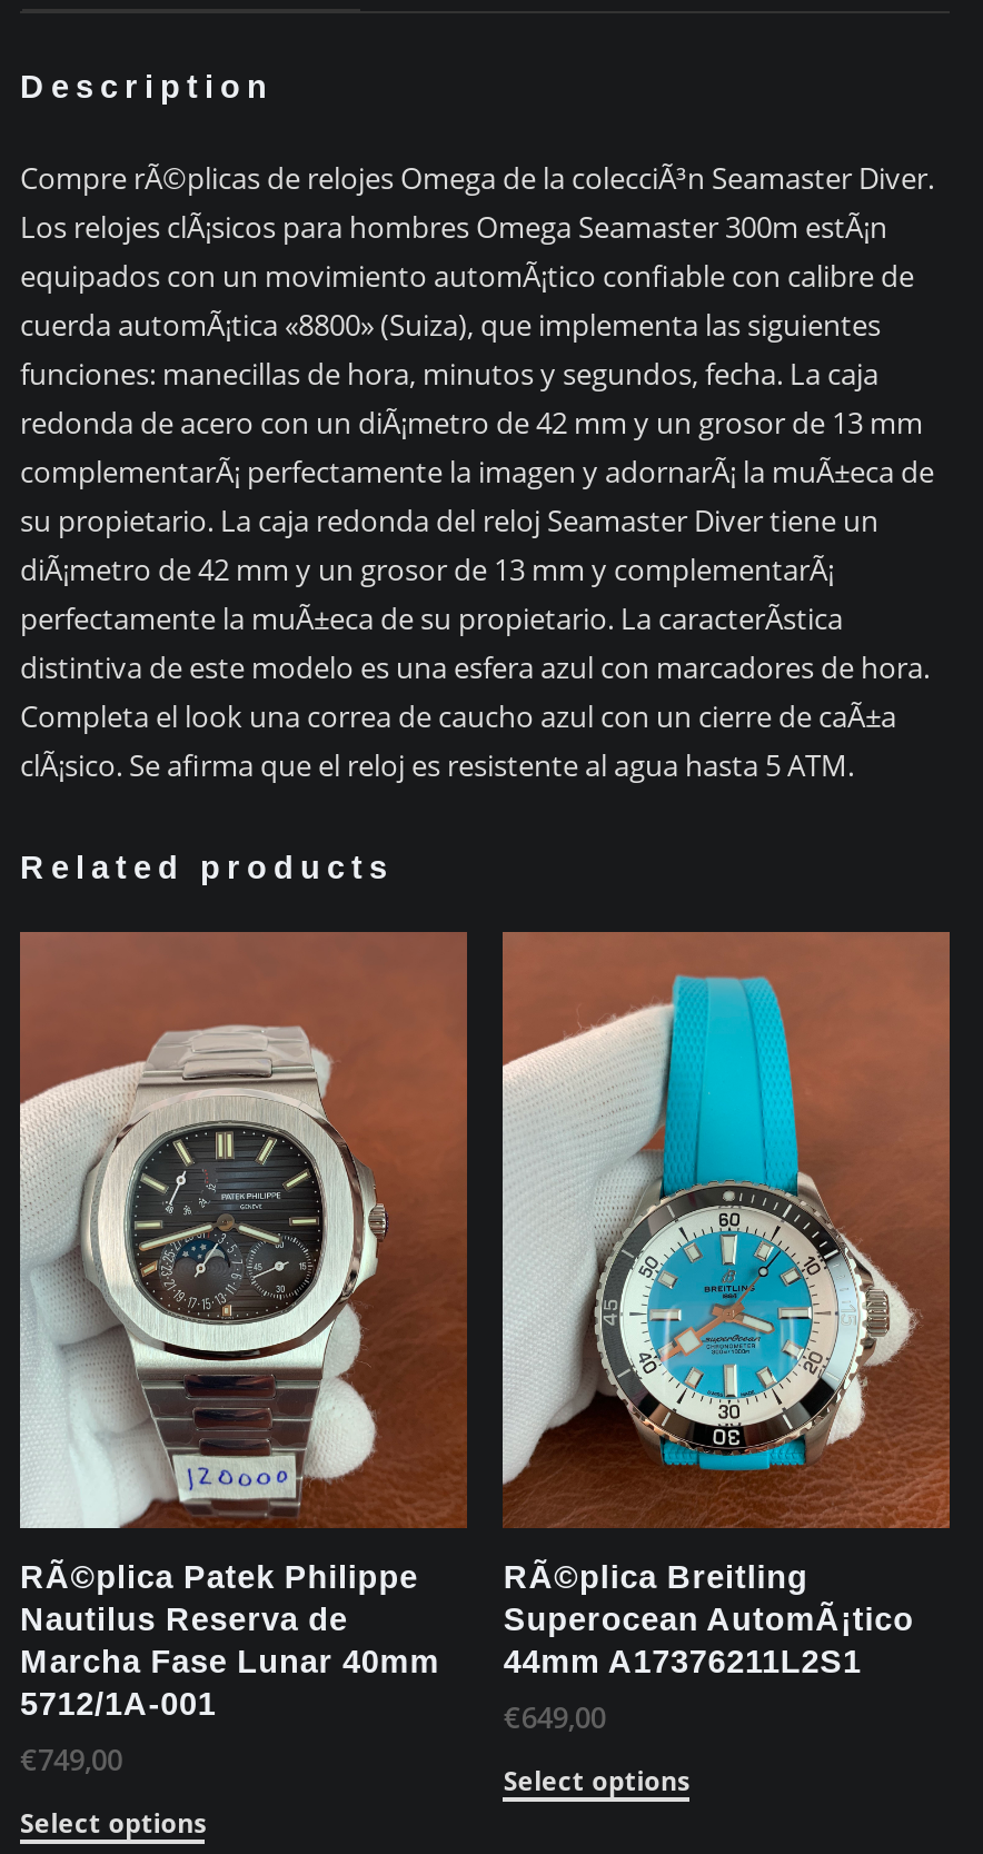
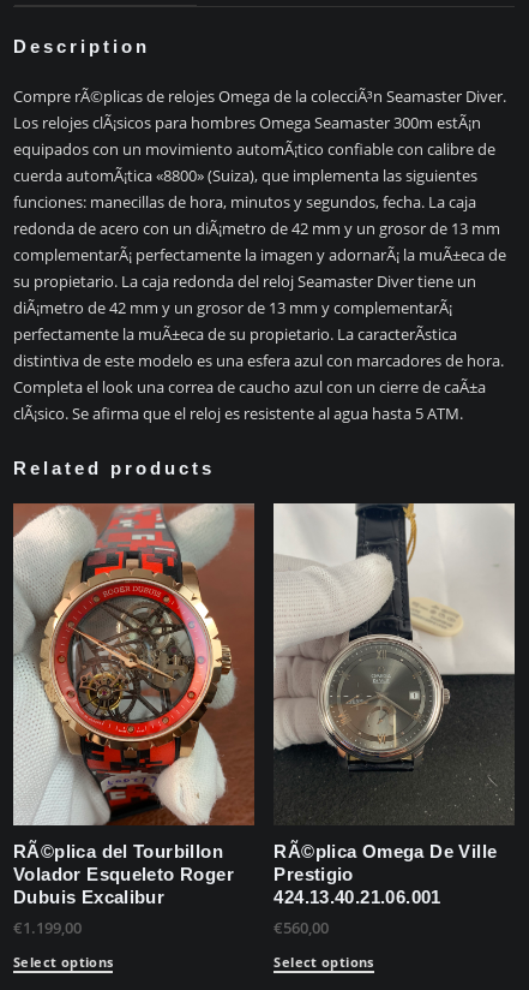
[18,932,463,1779] [image] | RÃ©plica Patek Philippe | Nautilus Reserva de | Marcha Fase Lunar 40mm | 5712/1A-001 | €749,00 -> [12,502,253,938] [image] | RÃ©plica del Tourbillon | Volador Esqueleto Roger | Dubuis Excalibur | €1.199,00
[500,930,952,1737] [image] | RÃ©plica Breitling | Superocean AutomÃ¡tico | 44mm A17376211L2S1 | €649,00 -> [272,502,516,938] [image] | RÃ©plica Omega De Ville | Prestigio | 424.13.40.21.06.001 | €560,00

